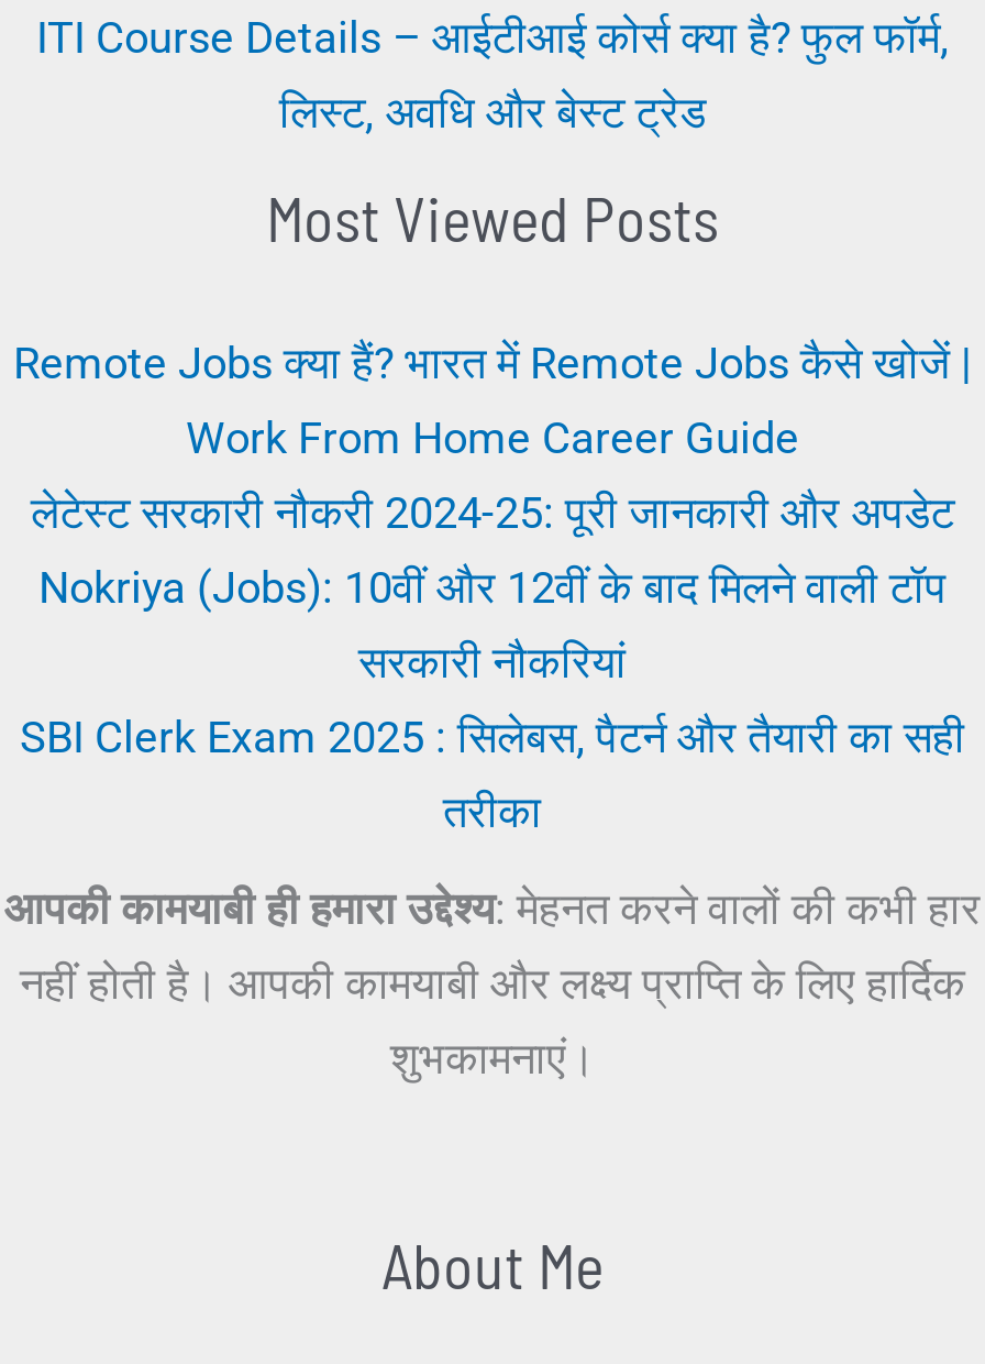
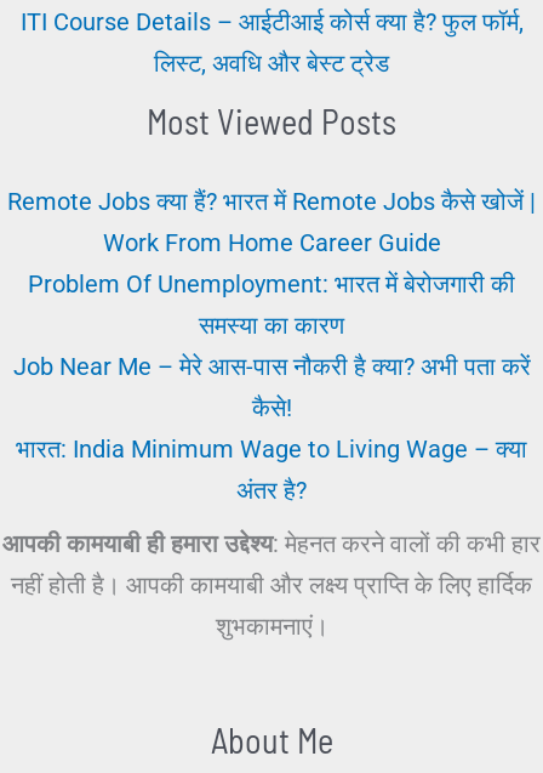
[20,487,965,839] लेटेस्ट सरकारी नौकरी 2024-25: पूरी जानकारी और अपडेट | Nokriya (Jobs): 10वीं और 12वीं के बाद मिलने वाली टॉप | सरकारी नौकरियां | SBI Clerk Exam 2025 : सिलेबस, पैटर्न और तैयारी का सही | तरीका -> [13,270,530,505] Problem Of Unemployment: भारत में बेरोजगारी की | समस्या का कारण | Job Near Me – मेरे आस-पास नौकरी है क्या? अभी पता करें | कैसे! | भारत: India Minimum Wage to Living Wage – क्या | अंतर है?

